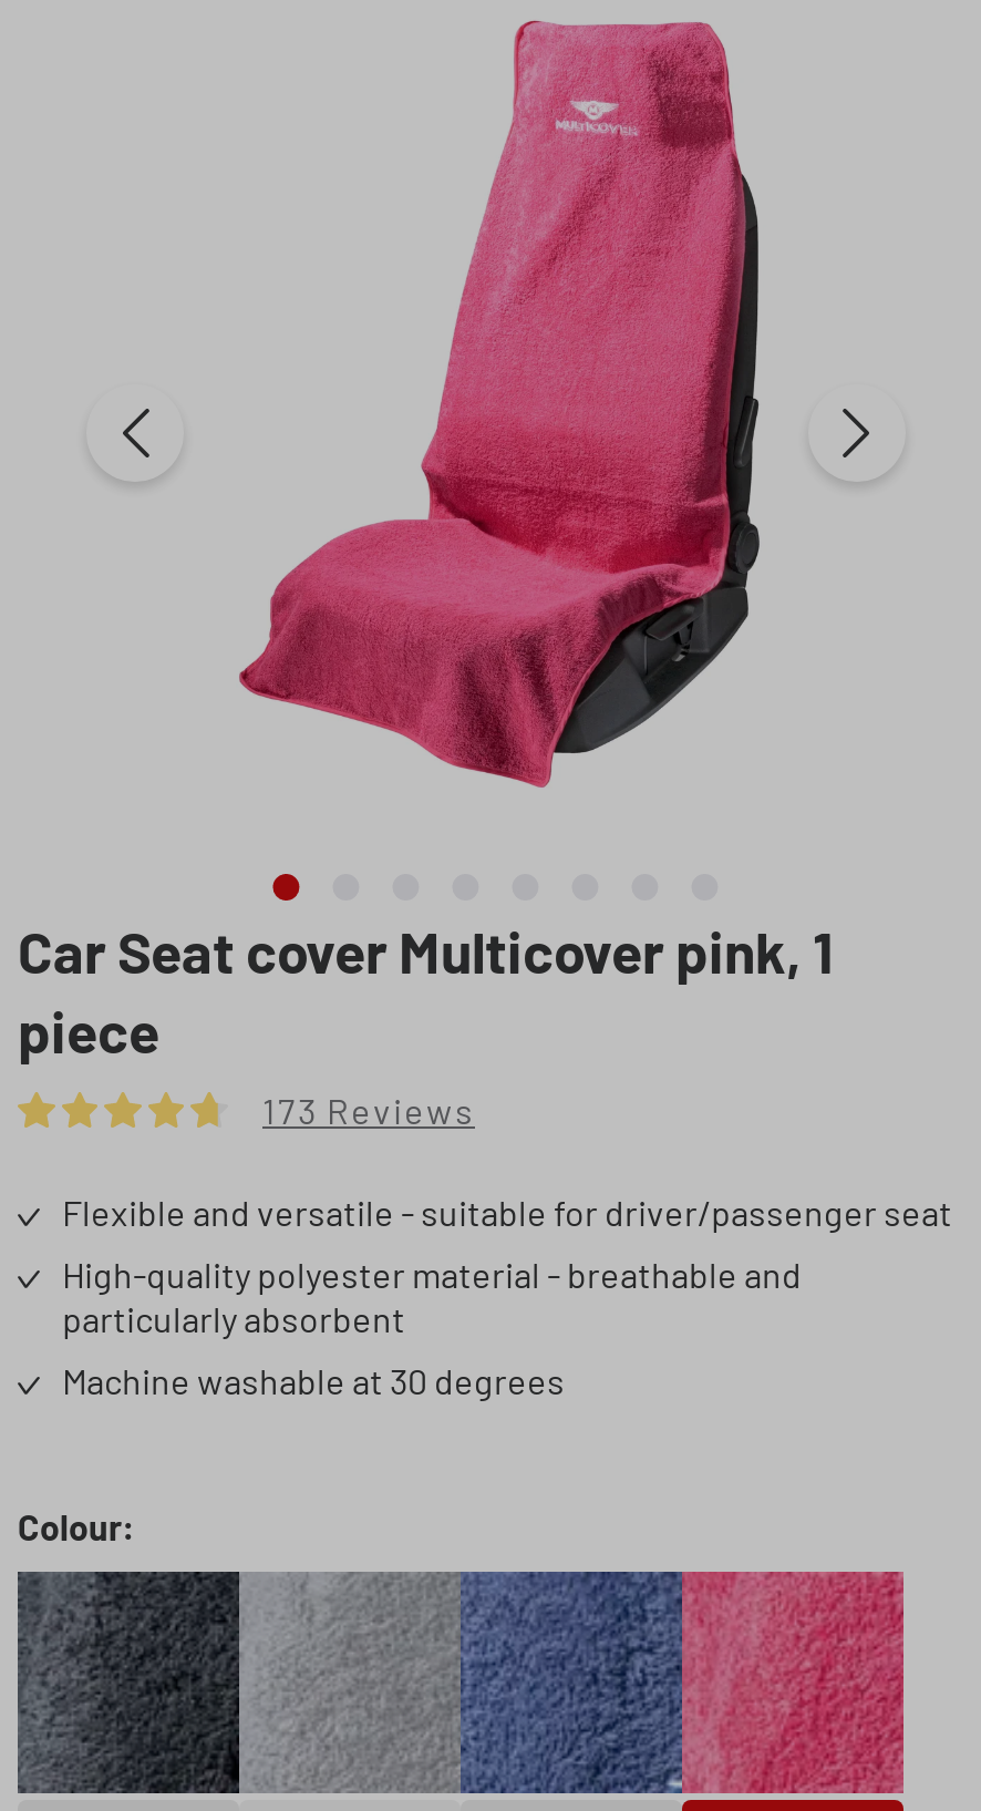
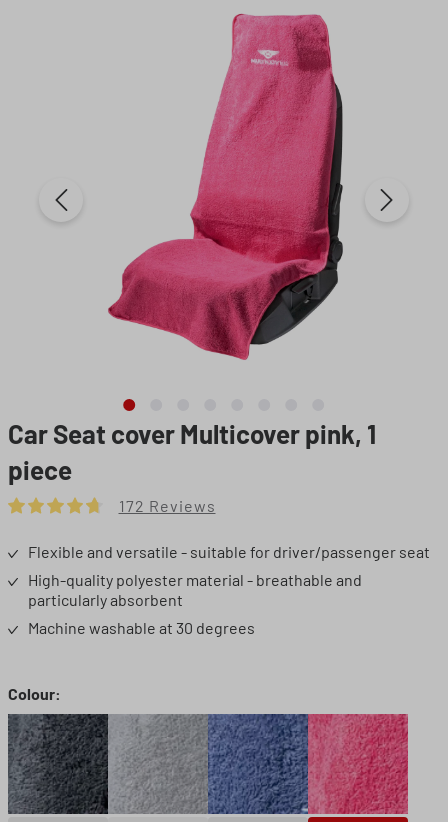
[262,1089,475,1131] 173 Reviews -> [118,496,215,515] 172 Reviews

